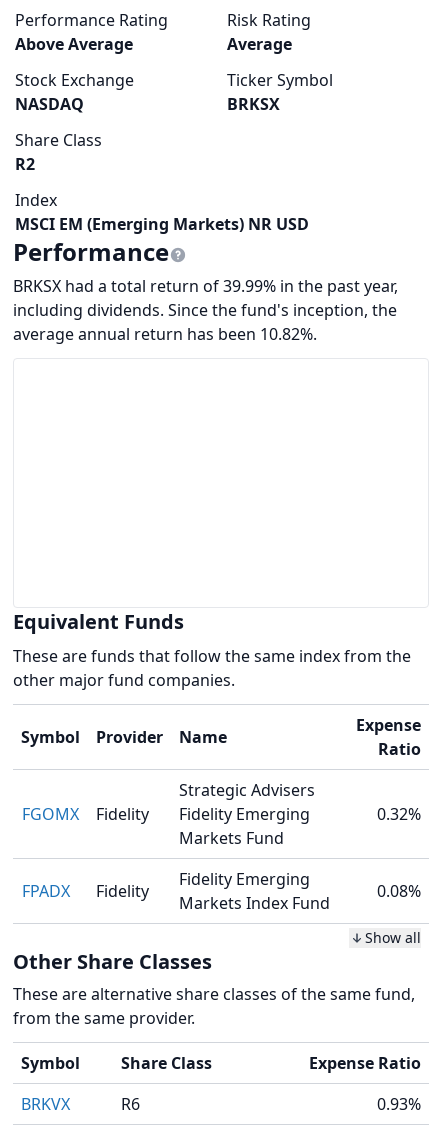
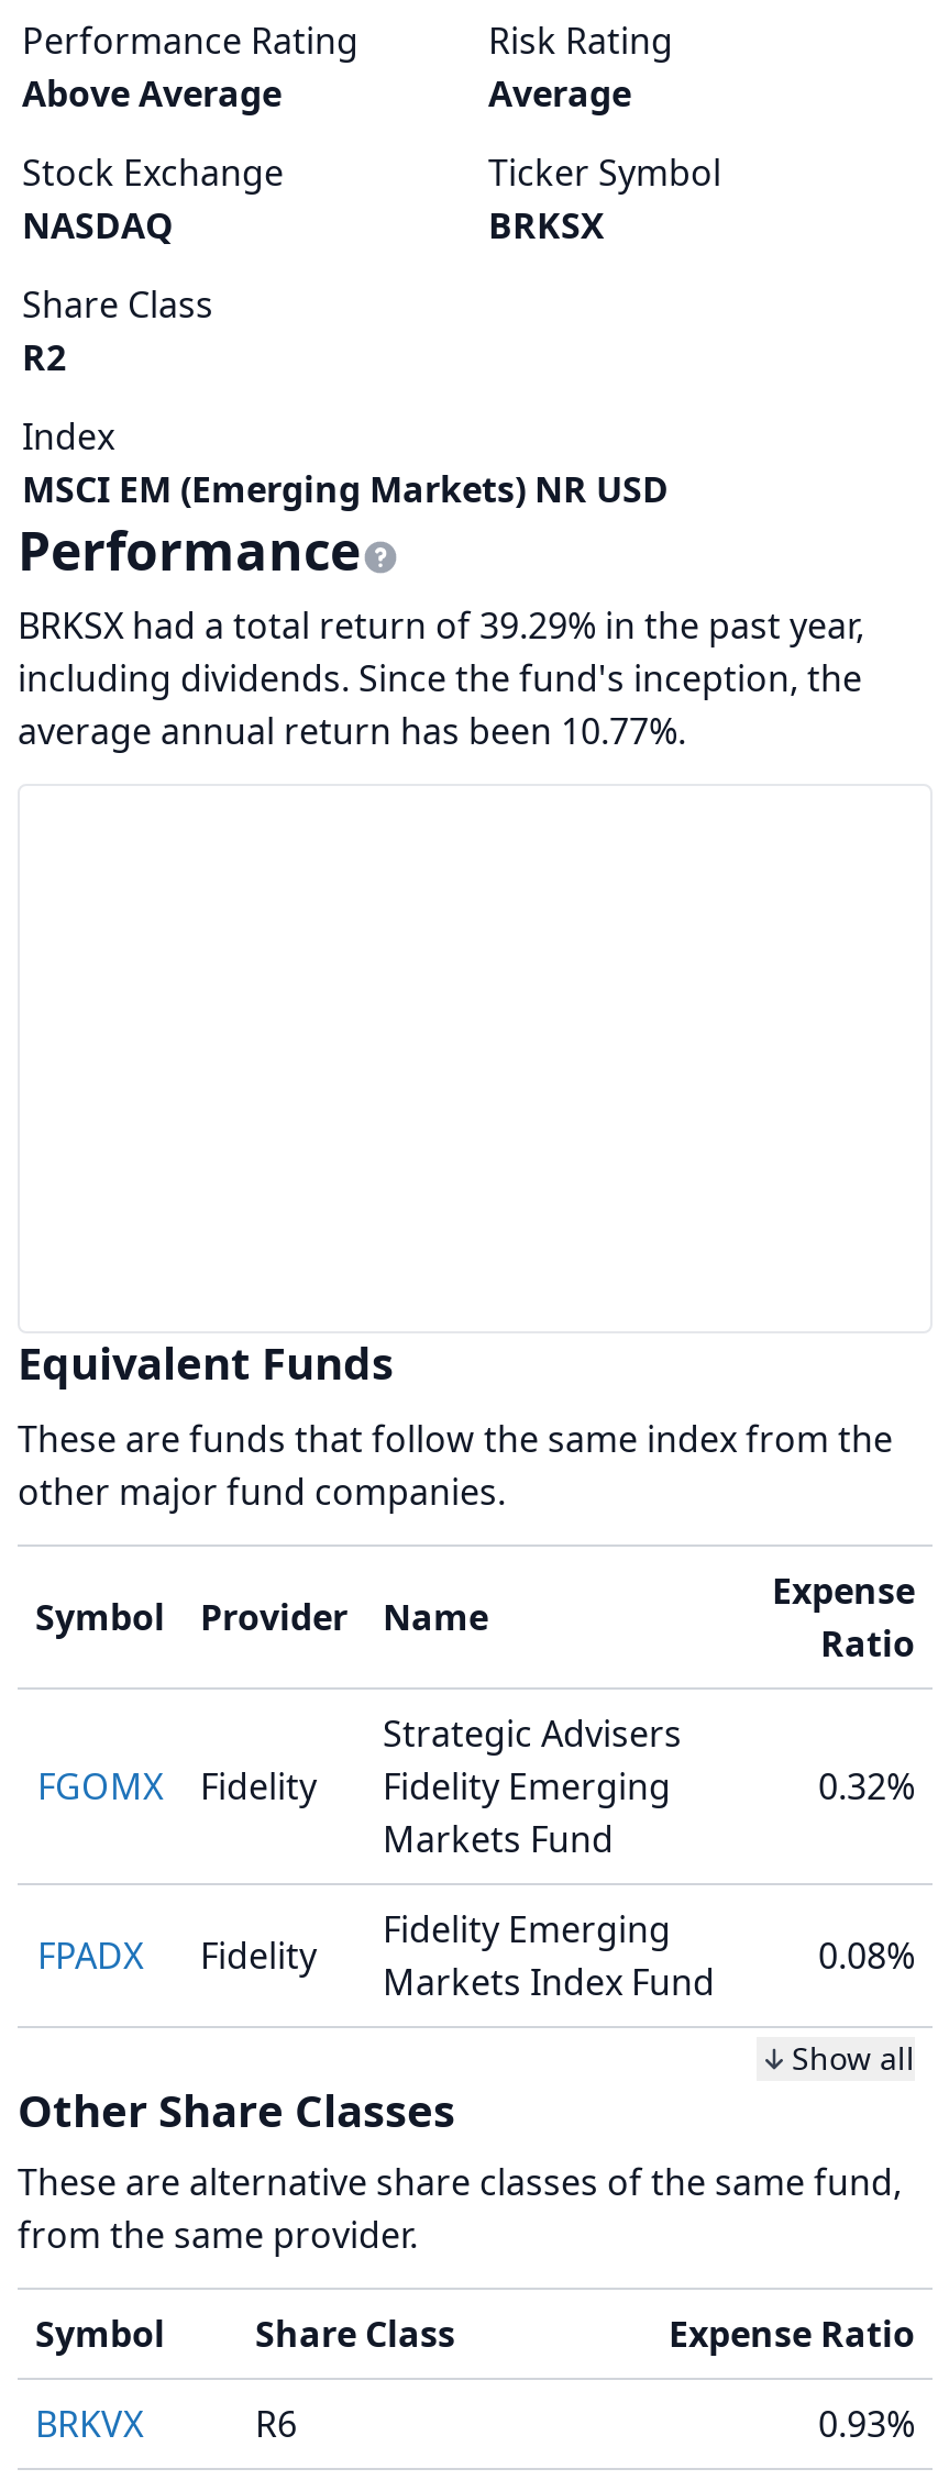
[13,275,398,297] BRKSX had a total return of 39.99% in the past year, -> [18,601,864,650] BRKSX had a total return of 39.29% in the past year,
[13,323,317,345] average annual return has been 10.82%. -> [18,707,686,755] average annual return has been 10.77%.

